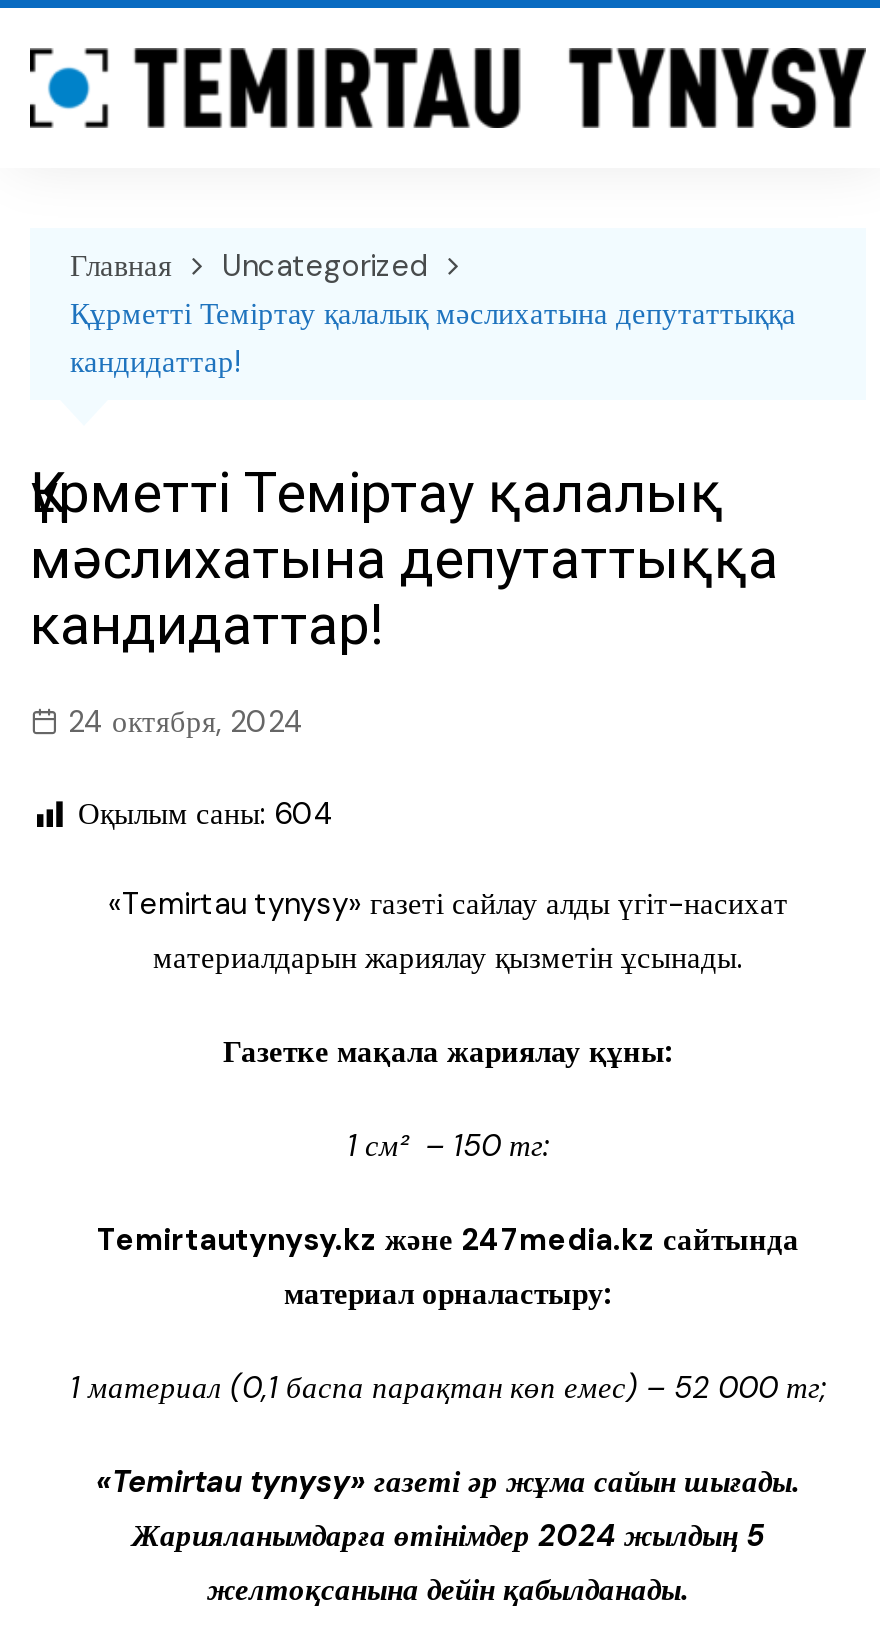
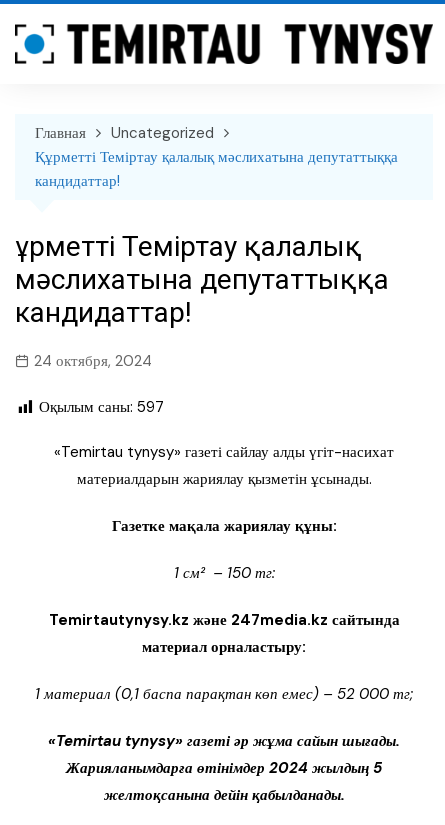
[78,795,334,835] Оқылым саны: 604 -> [39,397,164,417] Оқылым саны: 597

